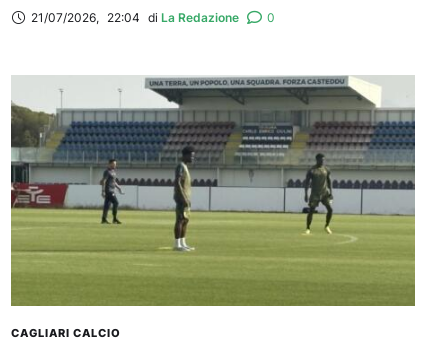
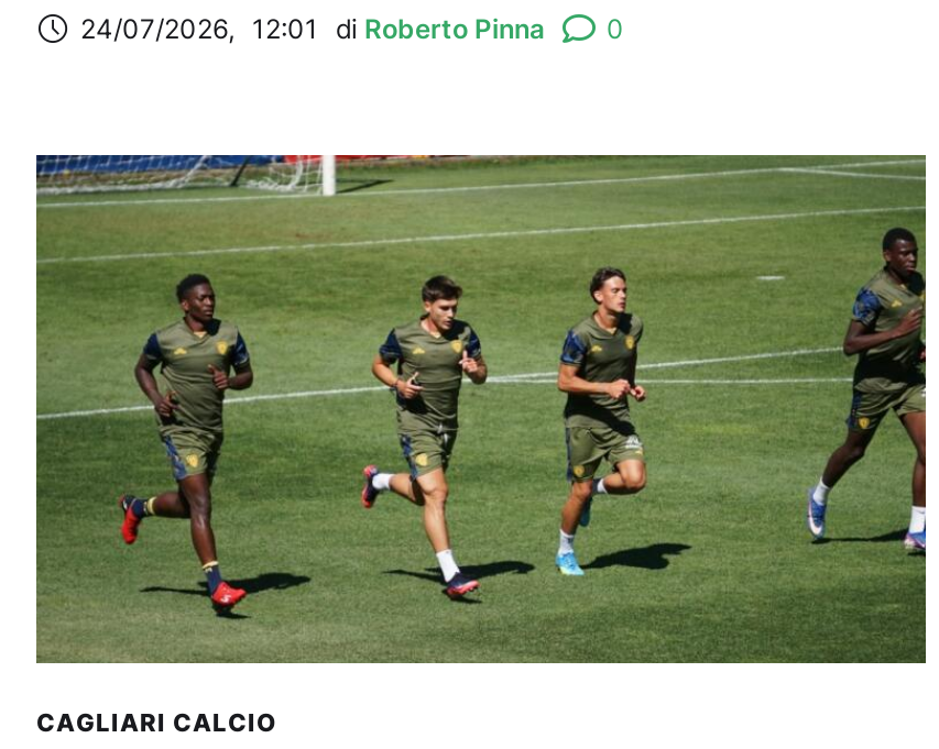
[31,10,239,25] 21/07/2026, 22:04 di La Redazione -> [80,12,545,45] 24/07/2026, 12:01 di Roberto Pinna
[10,75,416,306] [image] -> [34,153,928,663] [image]

